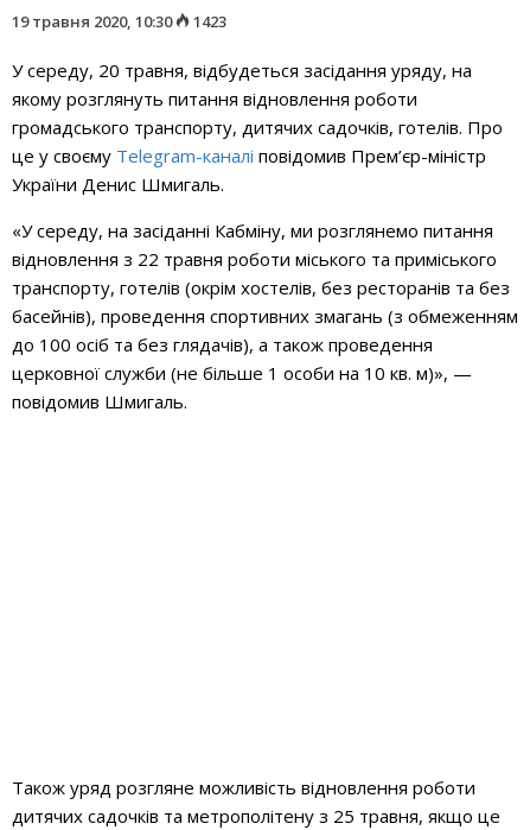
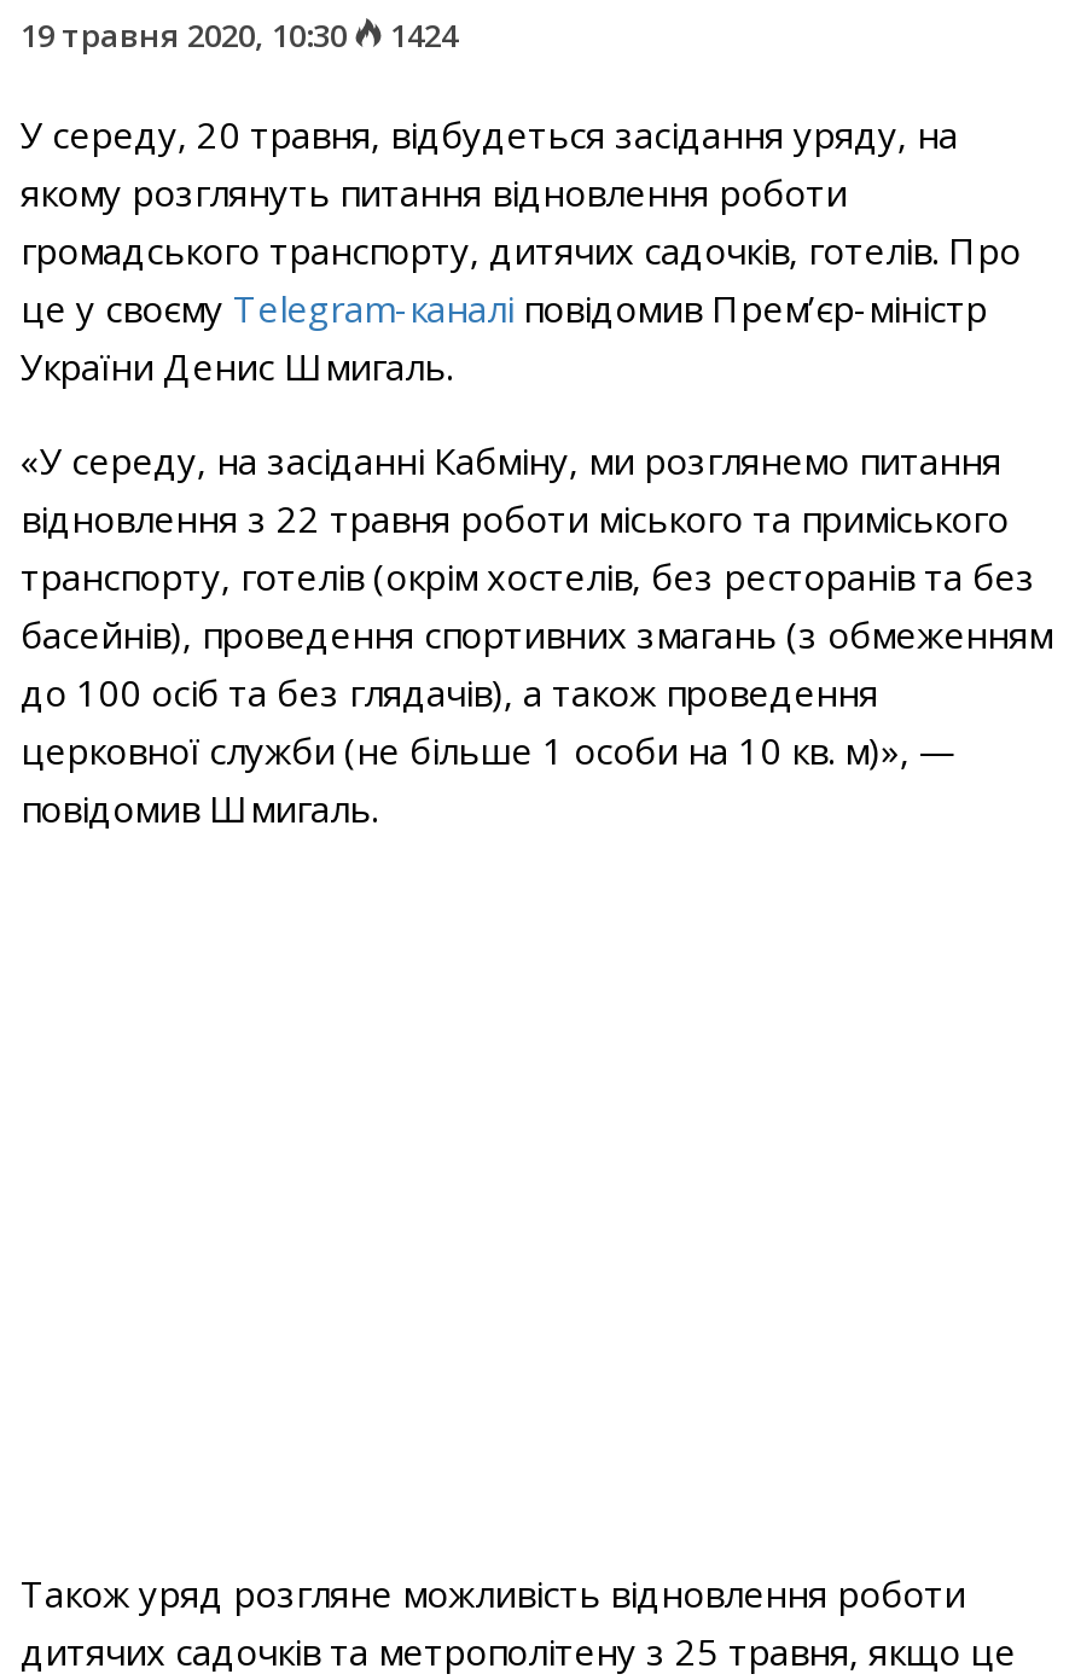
[12,11,226,32] 19 травня 2020, 10:30 1423 -> [21,13,458,57] 19 травня 2020, 10:30 1424

